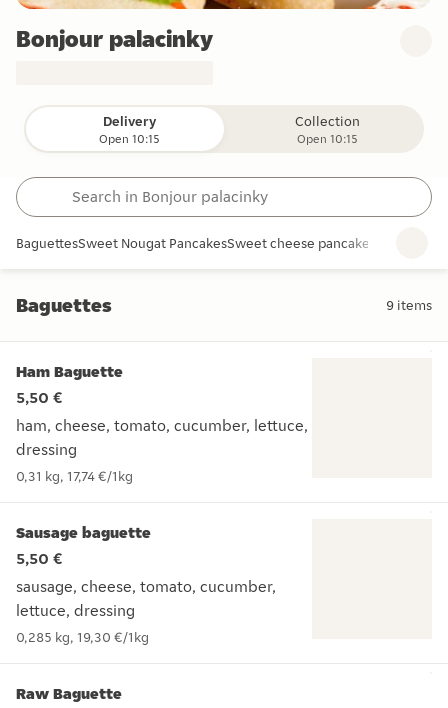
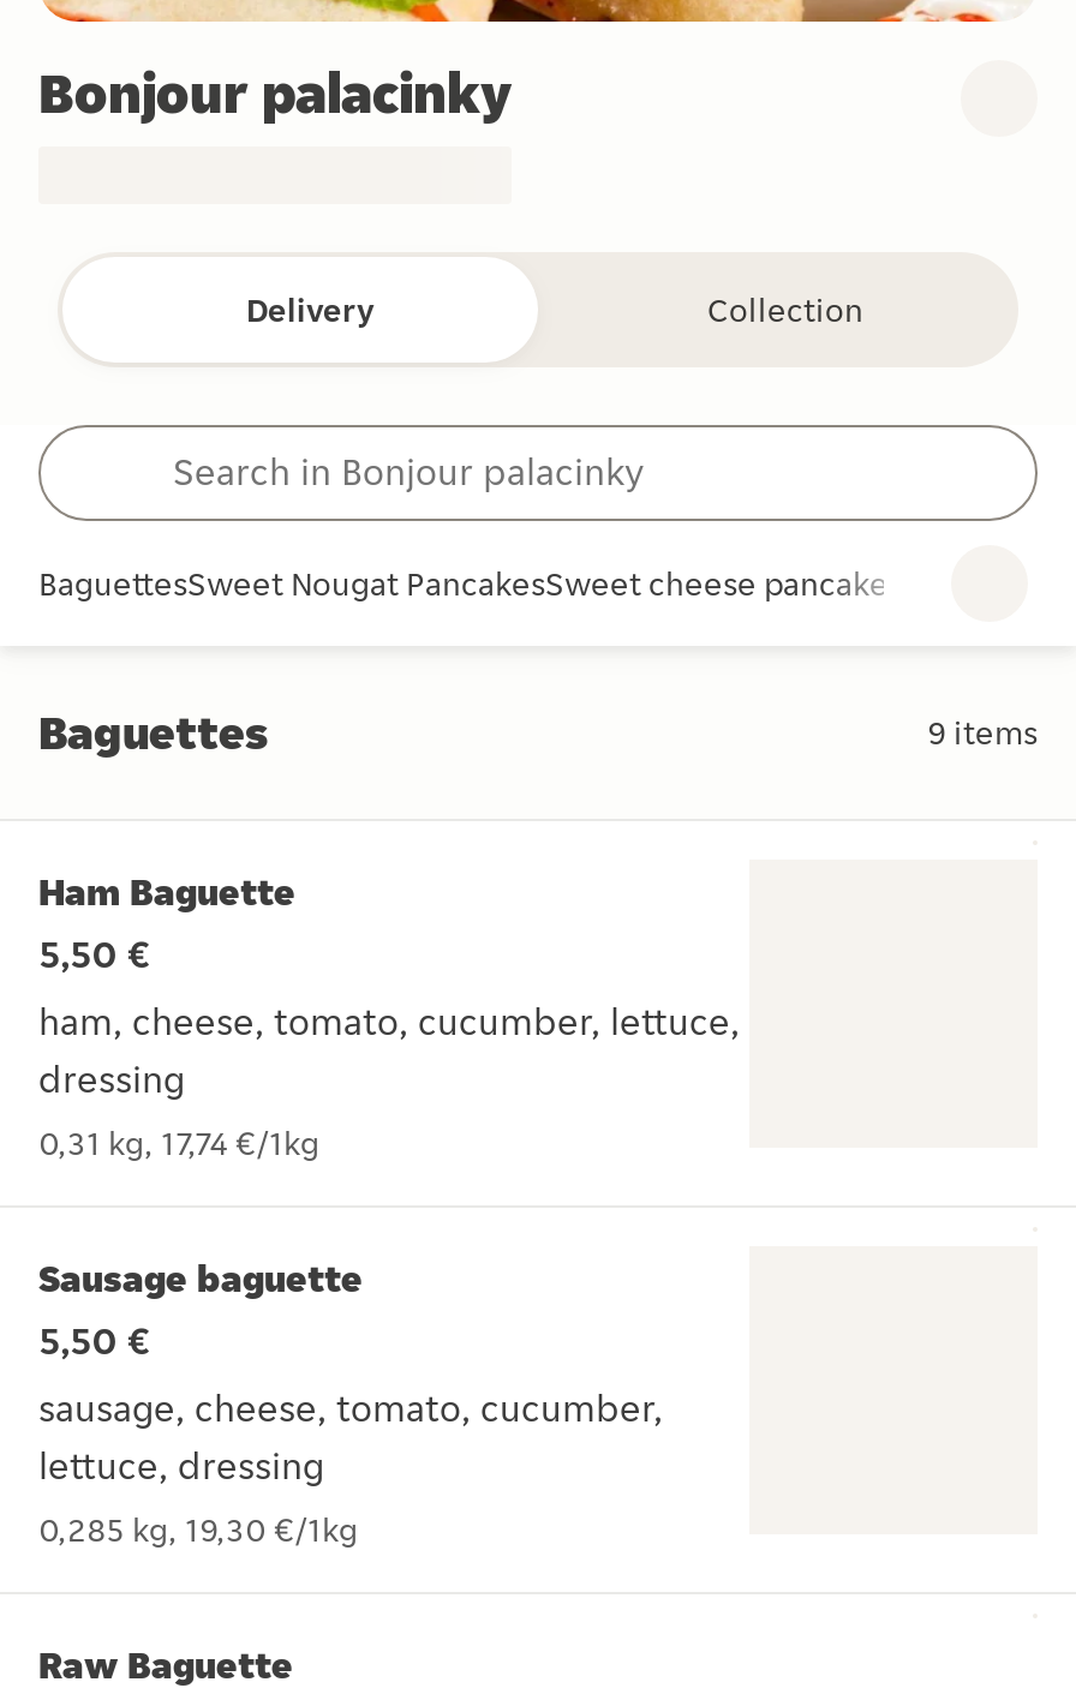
[98,131,159,146] Open 10:15 -> none
[296,131,357,146] Open 10:15 -> none

